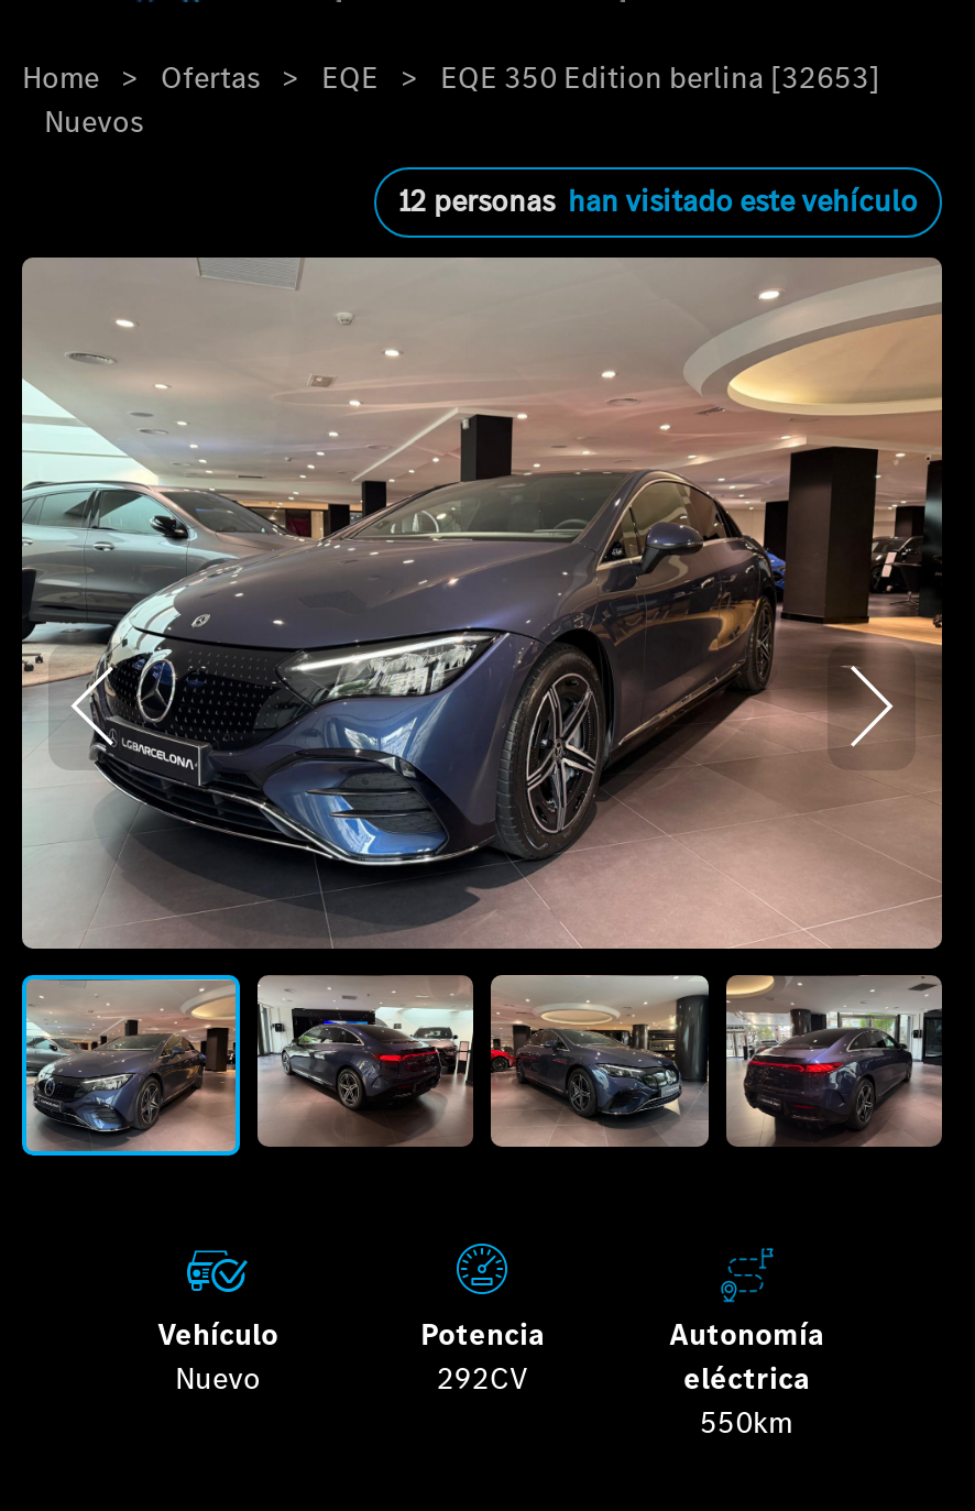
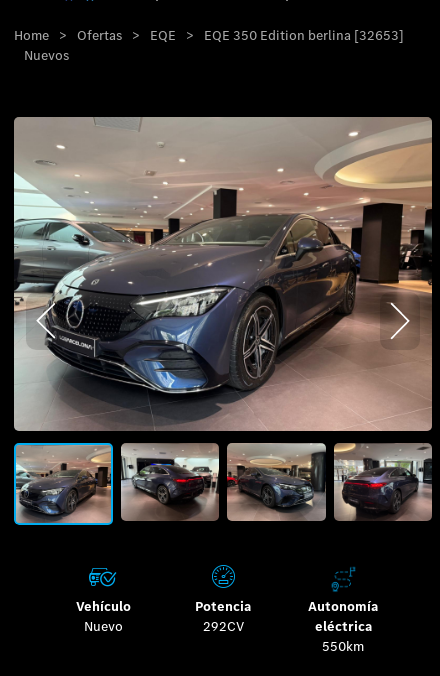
[398,180,918,222] 12 personas han visitado este vehículo -> none

